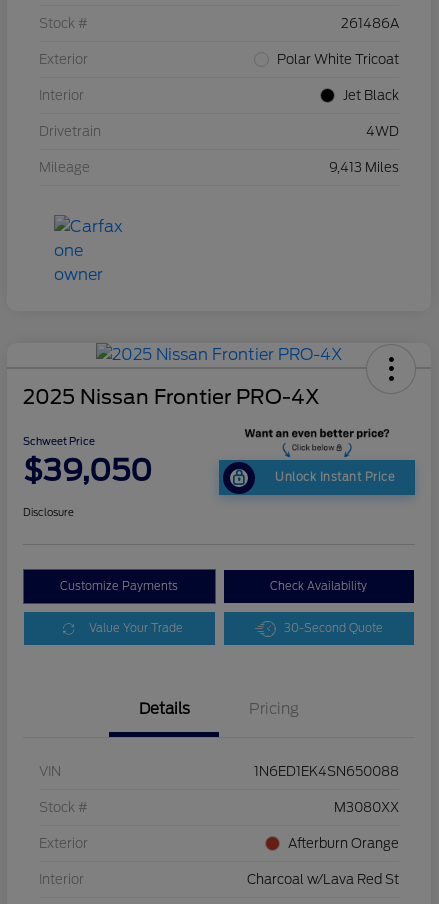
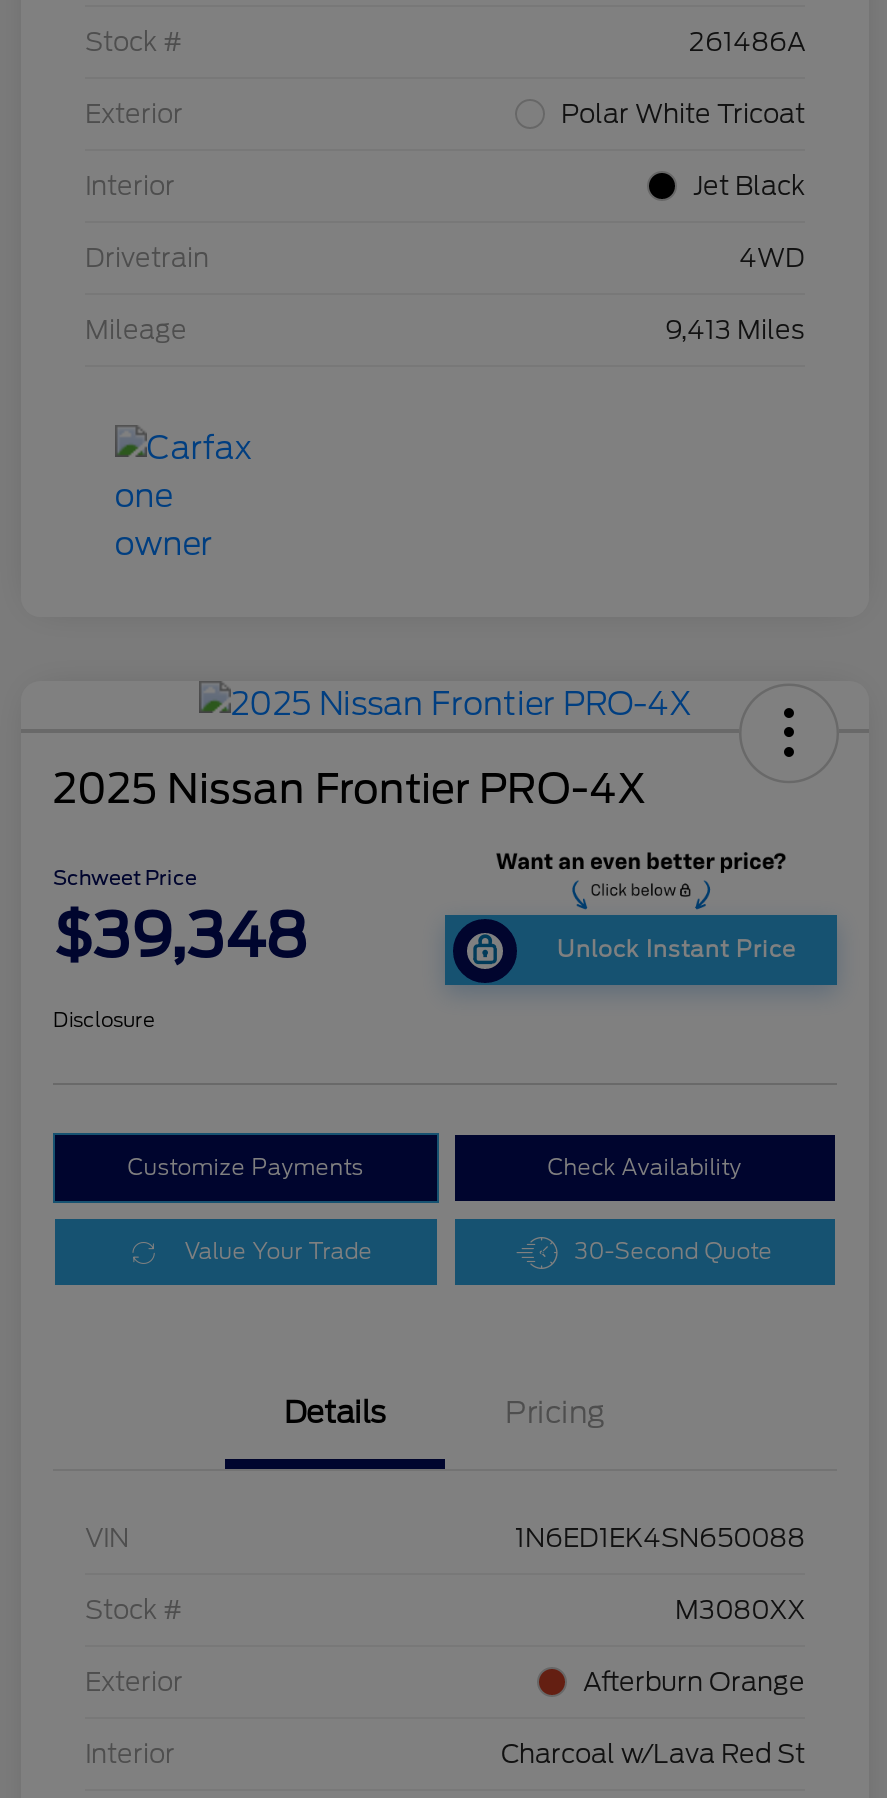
[23,452,152,488] $39,050 -> [53,900,307,972] $39,348

